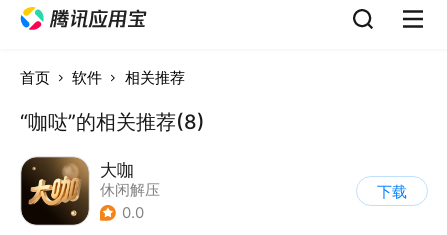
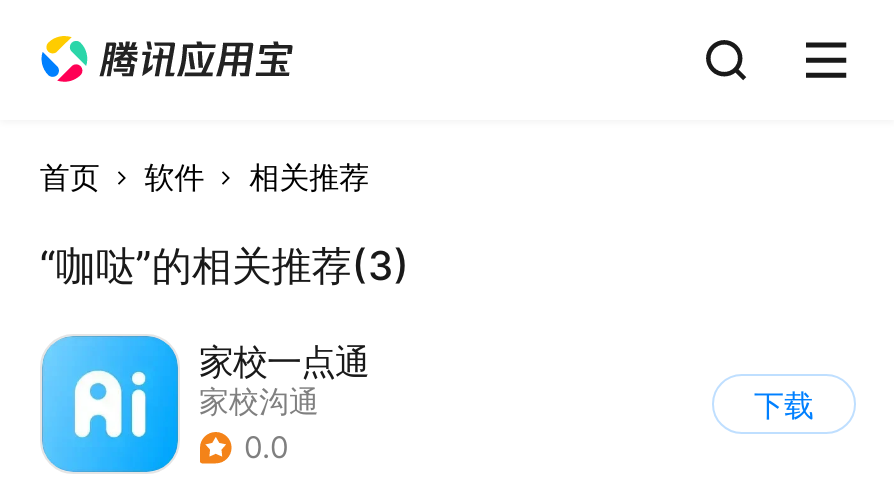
[20,109,205,133] “咖哒”的相关推荐(8) -> [40,241,410,289] “咖哒”的相关推荐(3)
[20,156,159,226] [image] | 大咖 | 休闲解压 -> [40,334,369,474] [image] | 家校一点通 | 家校沟通

